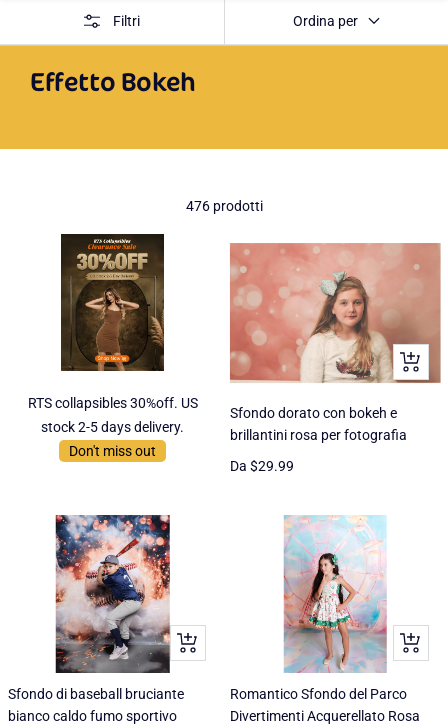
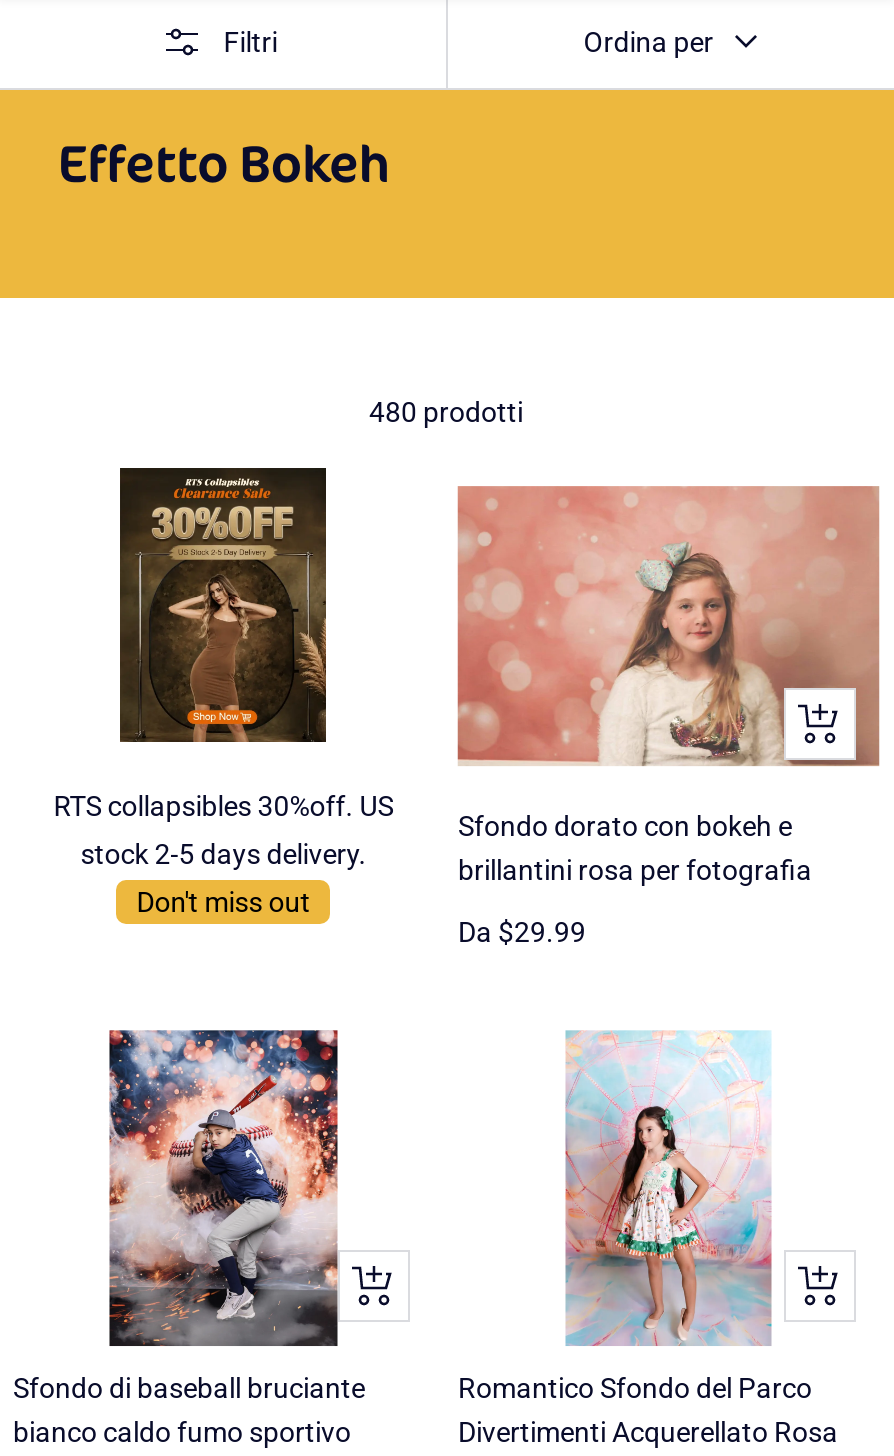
[185,198,262,214] 476 prodotti -> [369,396,523,428] 480 prodotti

